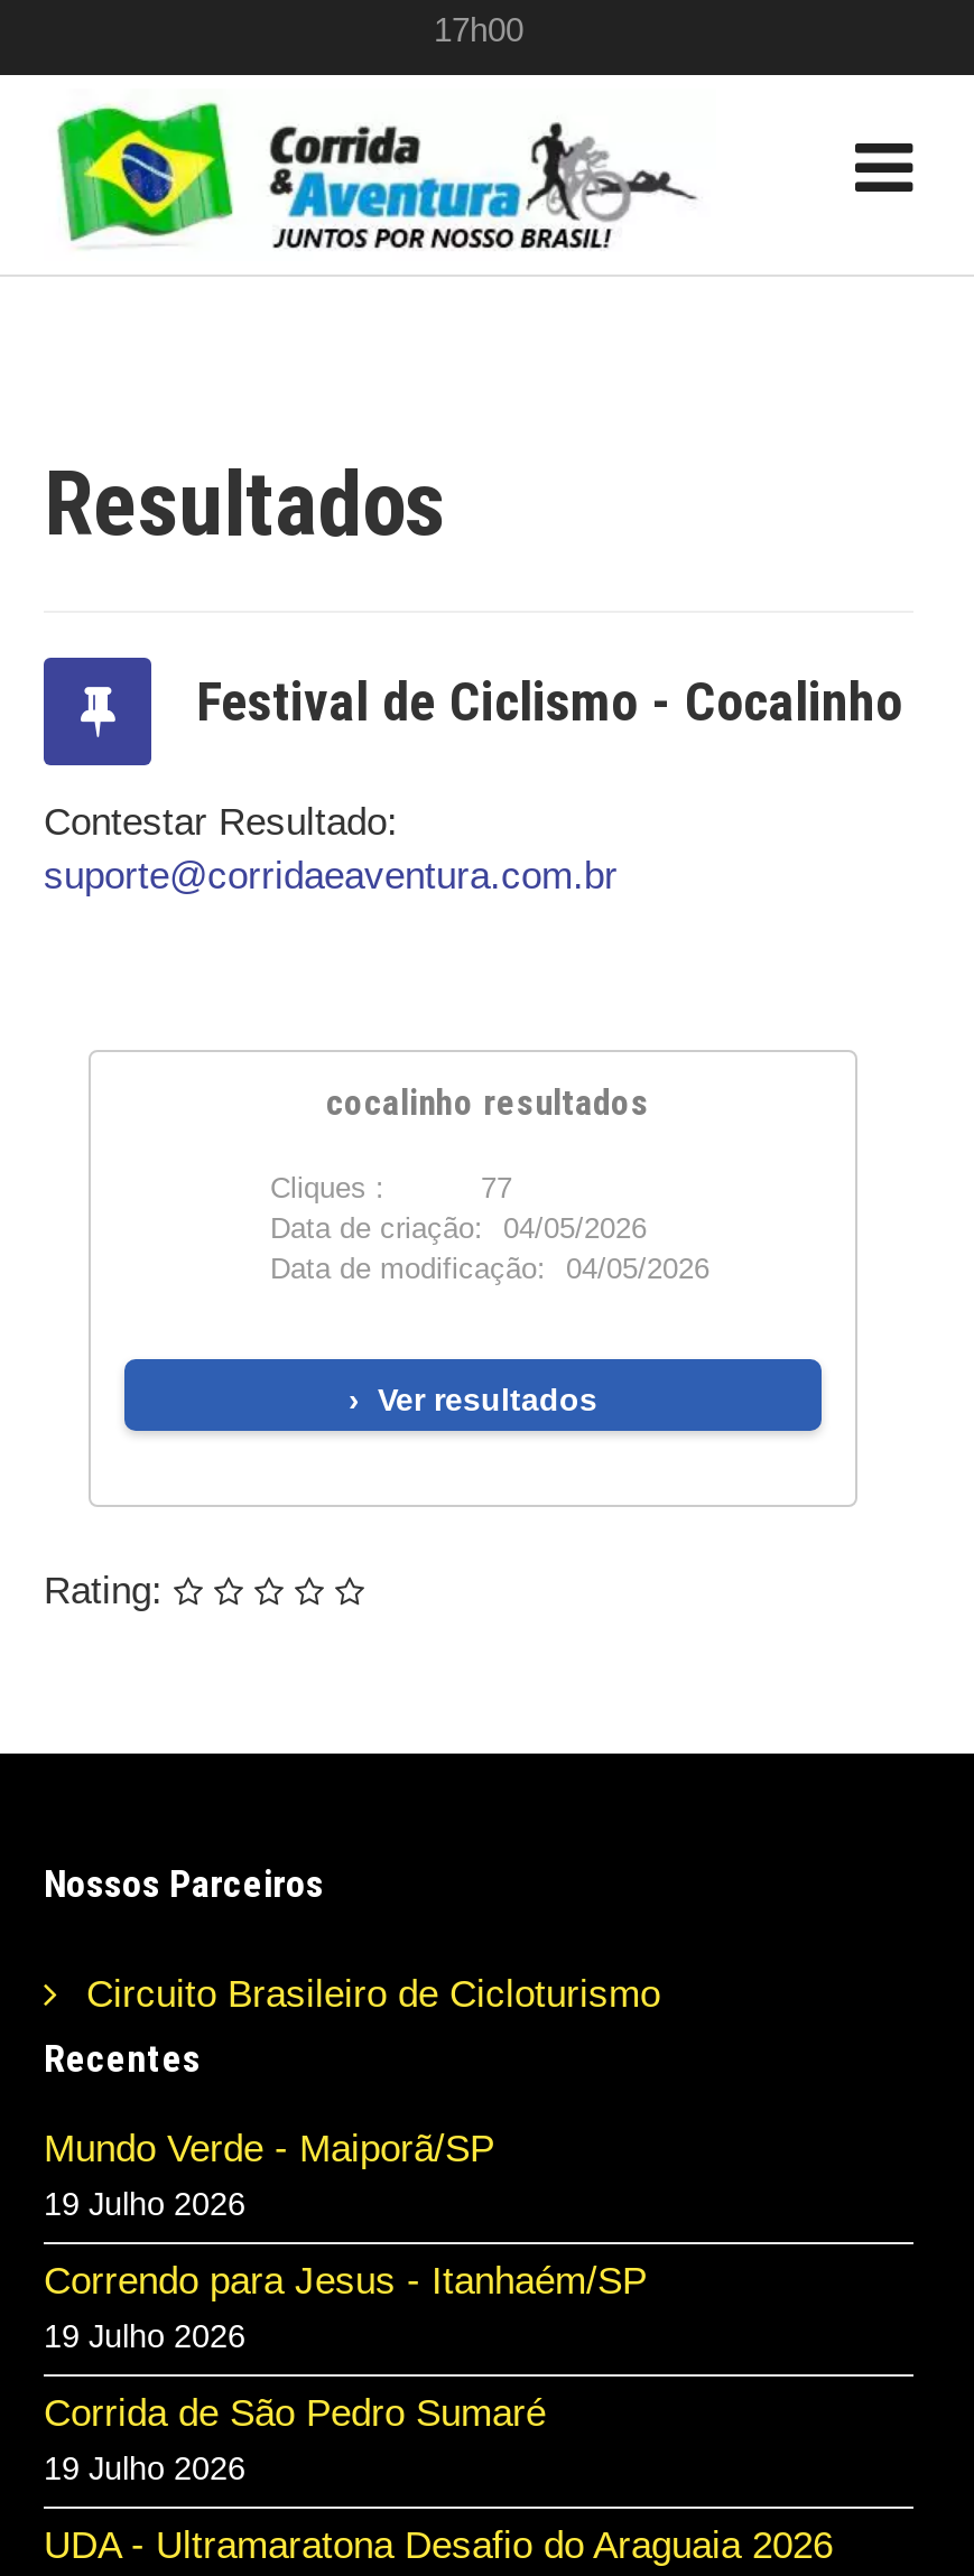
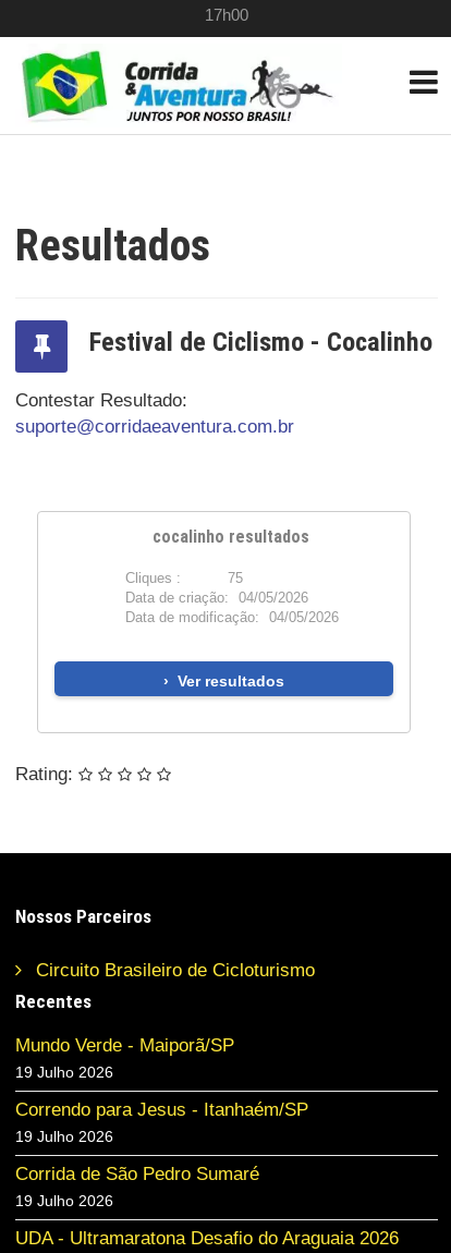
[472,1171,512,1205] 77 -> [223,570,243,586] 75

